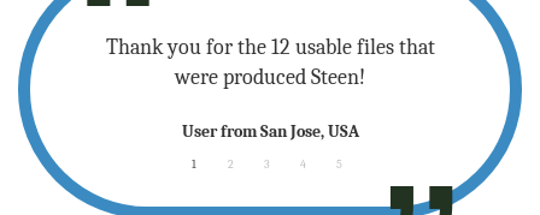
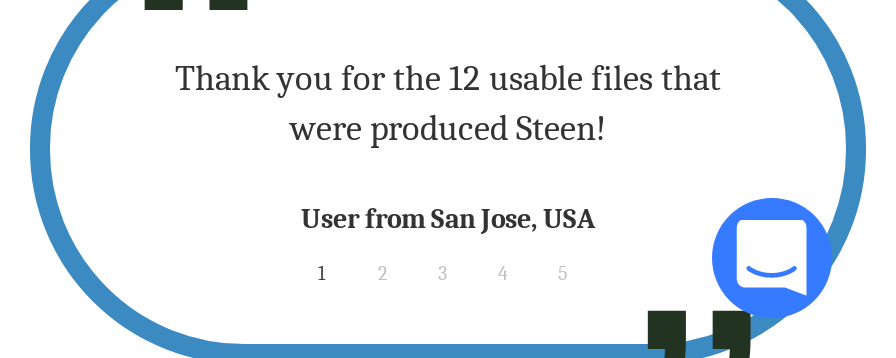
[429,119,500,190] [image] -> [710,196,832,318] [image]

